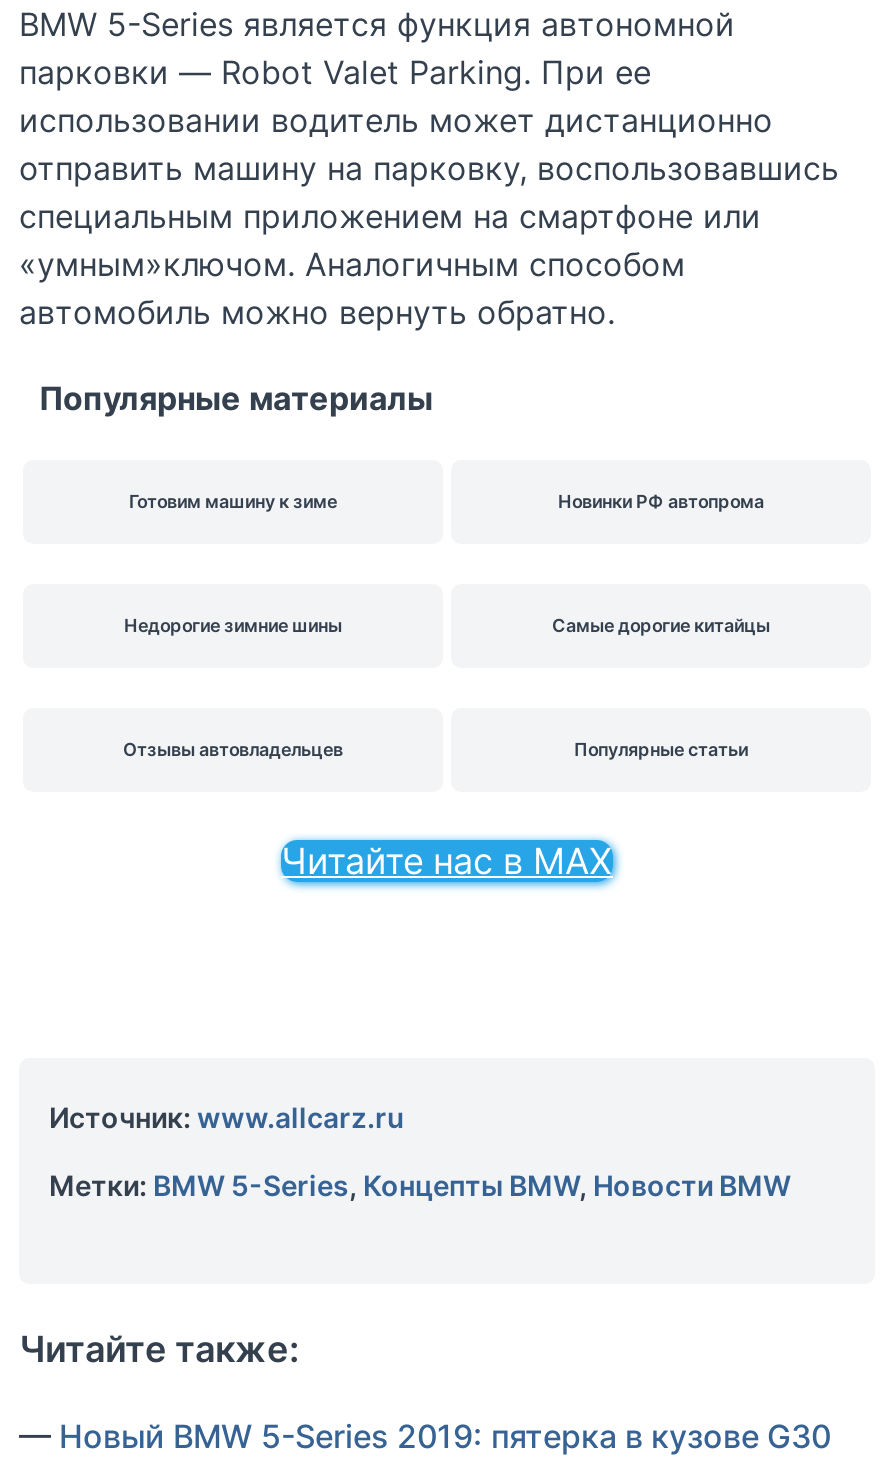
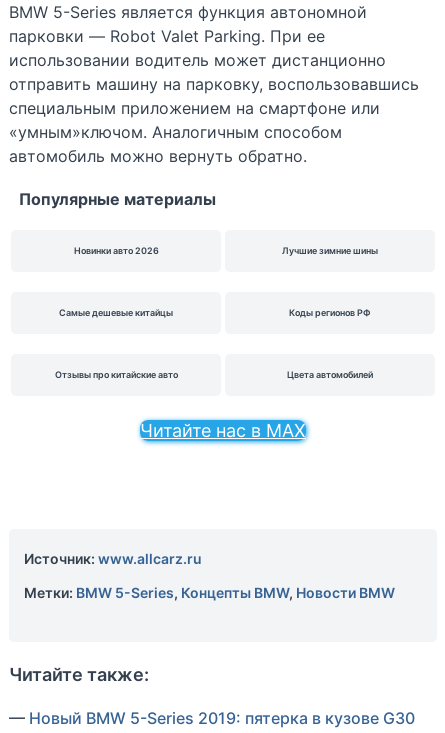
[129,490,764,512] Готовим машину к зиме | Новинки РФ автопрома -> [73,245,378,256] Новинки авто 2026 | Лучшие зимние шины
[124,614,770,636] Недорогие зимние шины | Самые дорогие китайцы -> [59,307,371,318] Самые дешевые китайцы | Коды регионов РФ
[123,738,748,760] Отзывы автовладельцев | Популярные статьи -> [54,369,373,380] Отзывы про китайские авто | Цвета автомобилей

